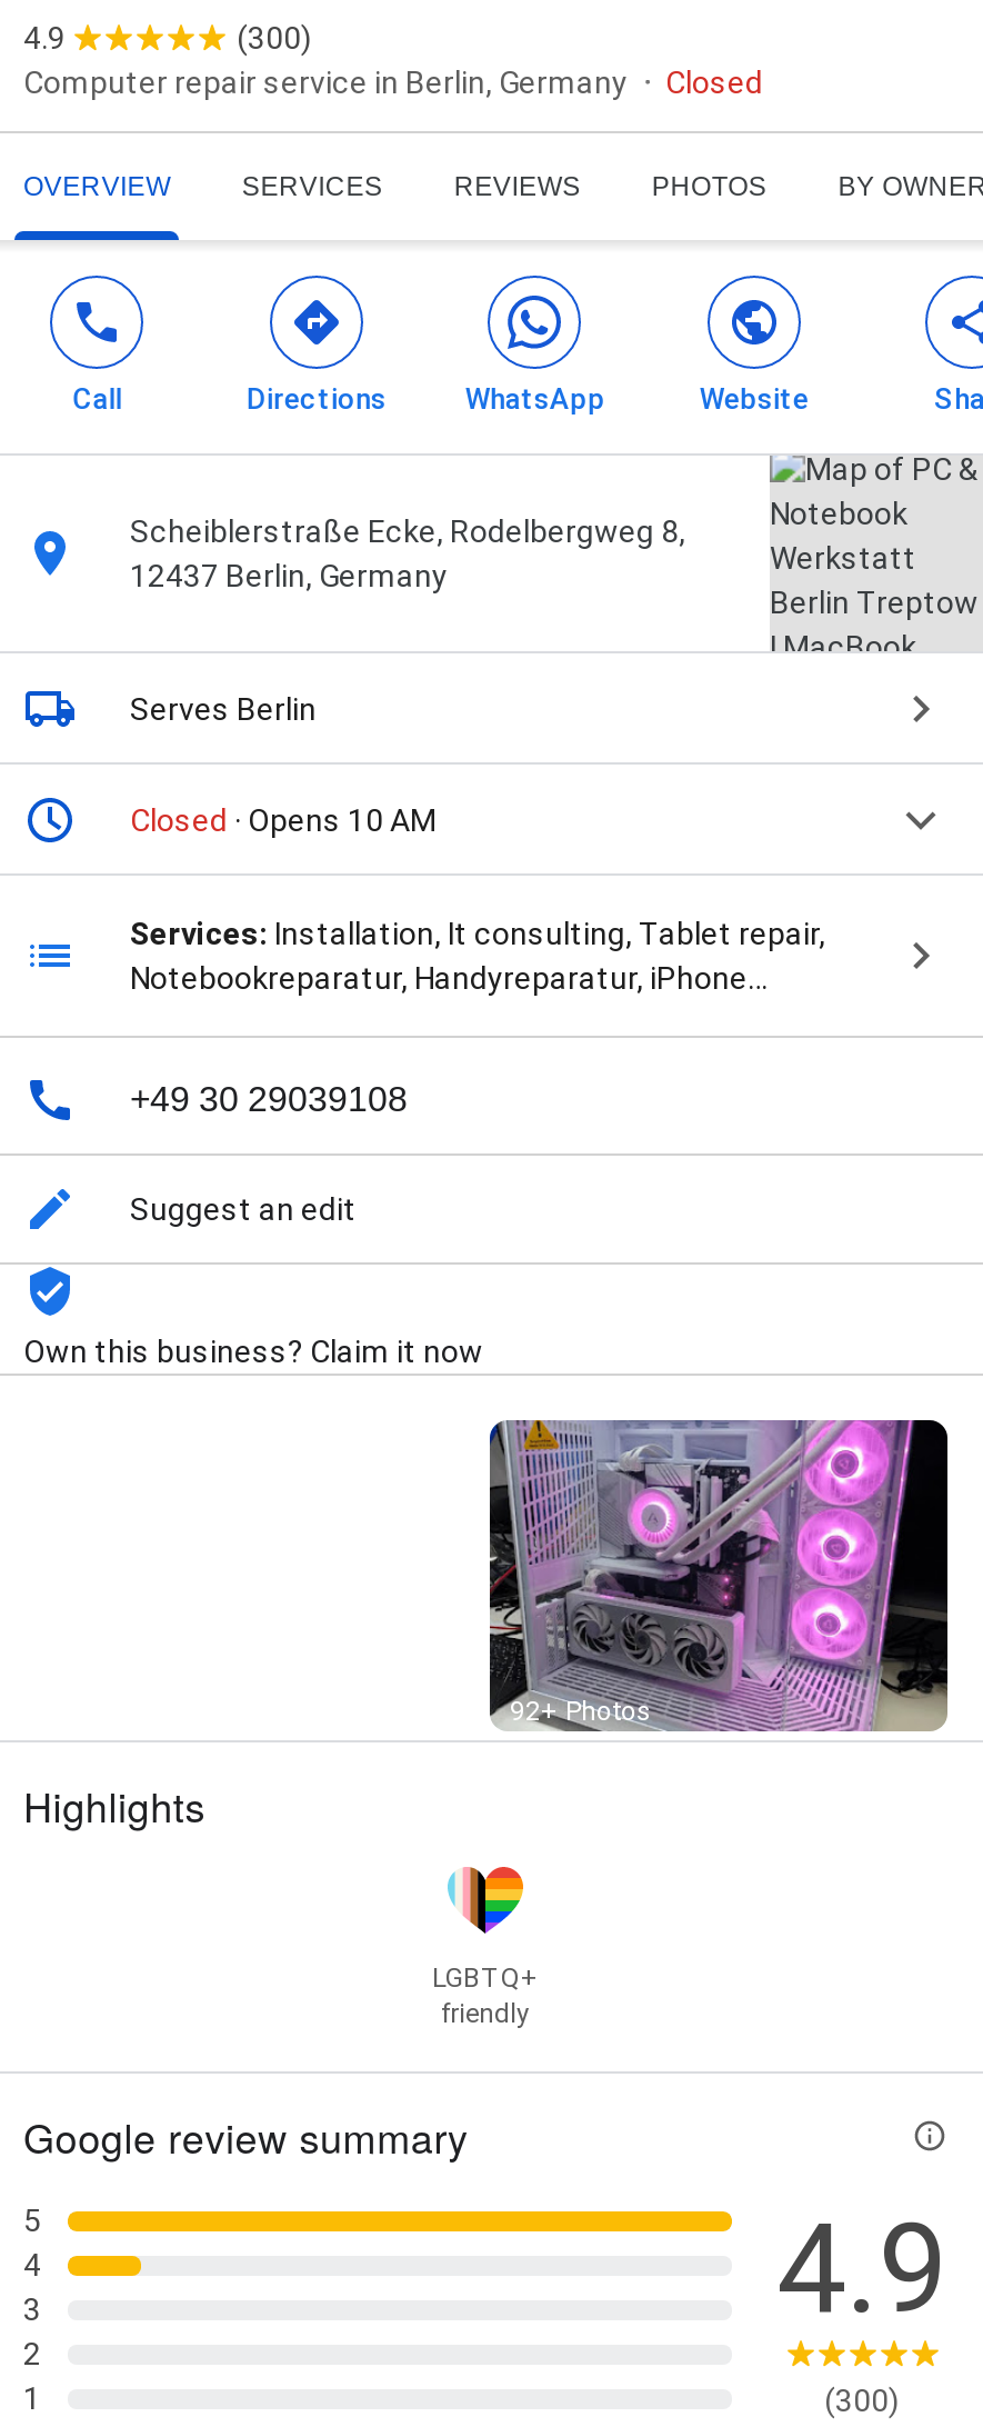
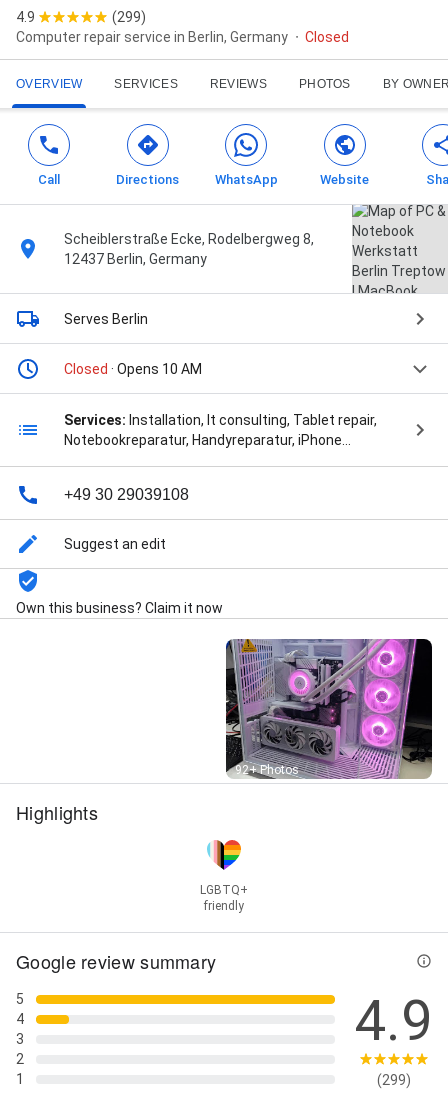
[237,20,312,56] (300) -> [112,9,146,25] (299)
[824,2382,900,2417] (300) -> [376,1072,410,1088] (299)

